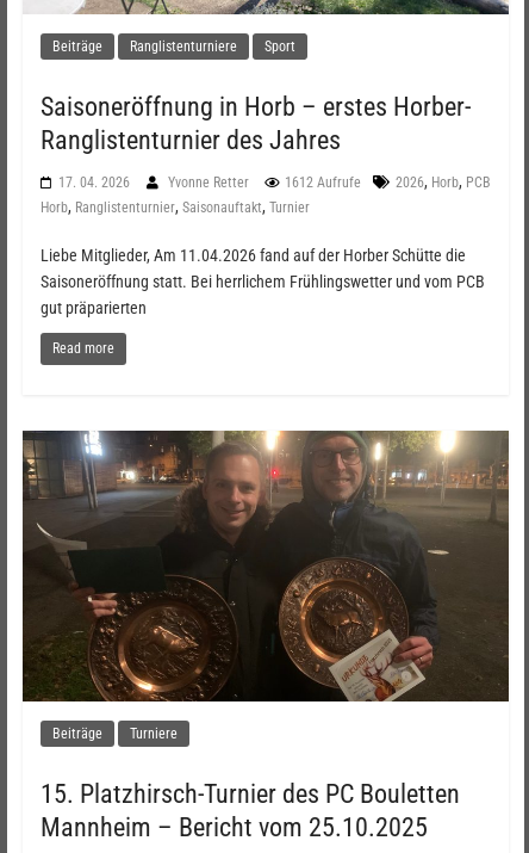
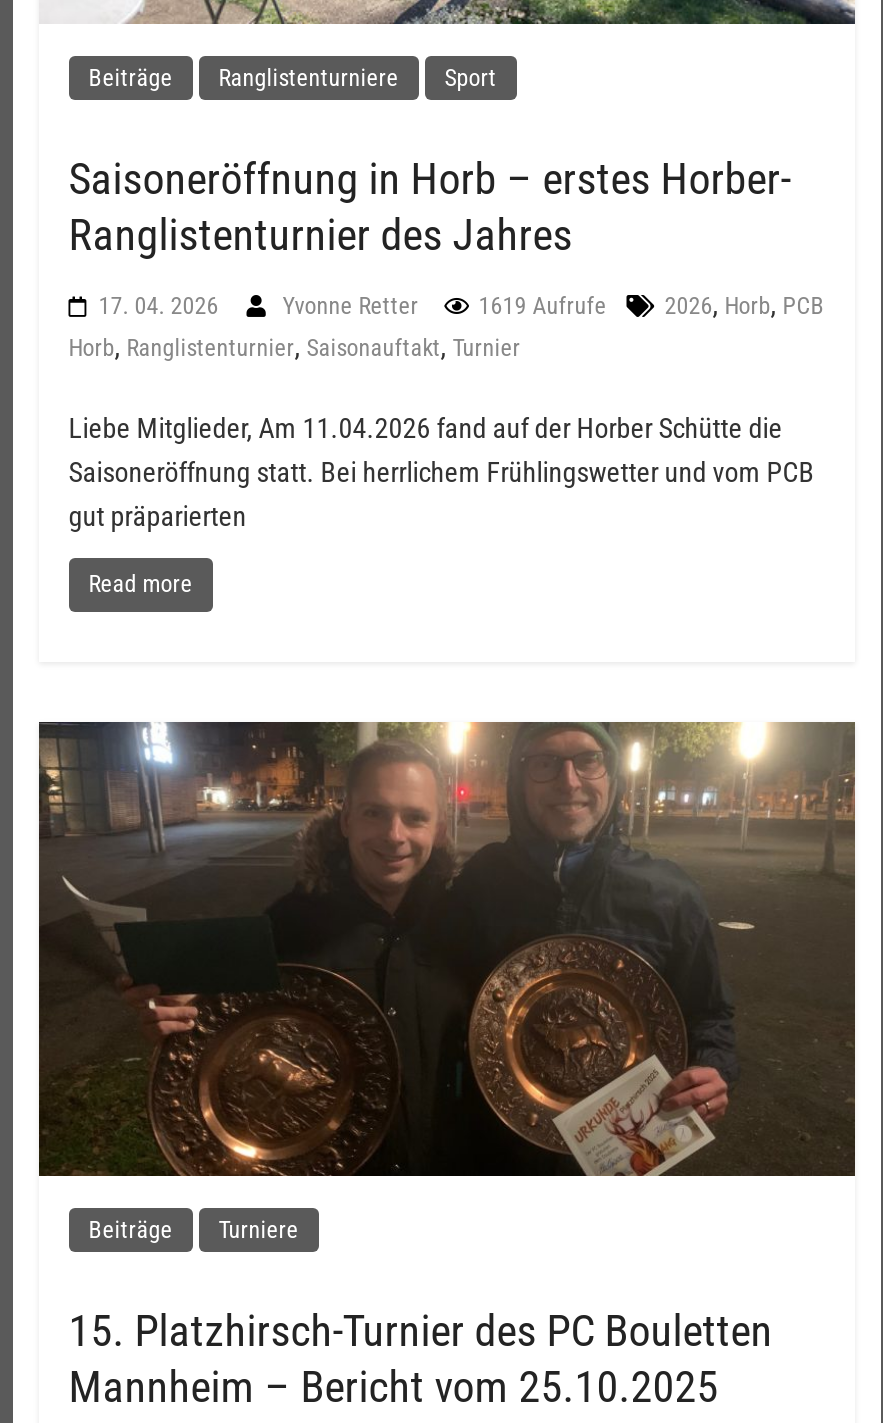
[168,174,361,191] Yvonne Retter 1612 Aufrufe -> [283,292,607,320] Yvonne Retter 1619 Aufrufe

